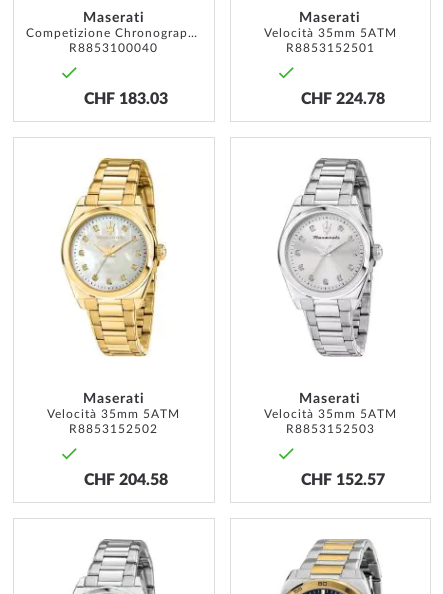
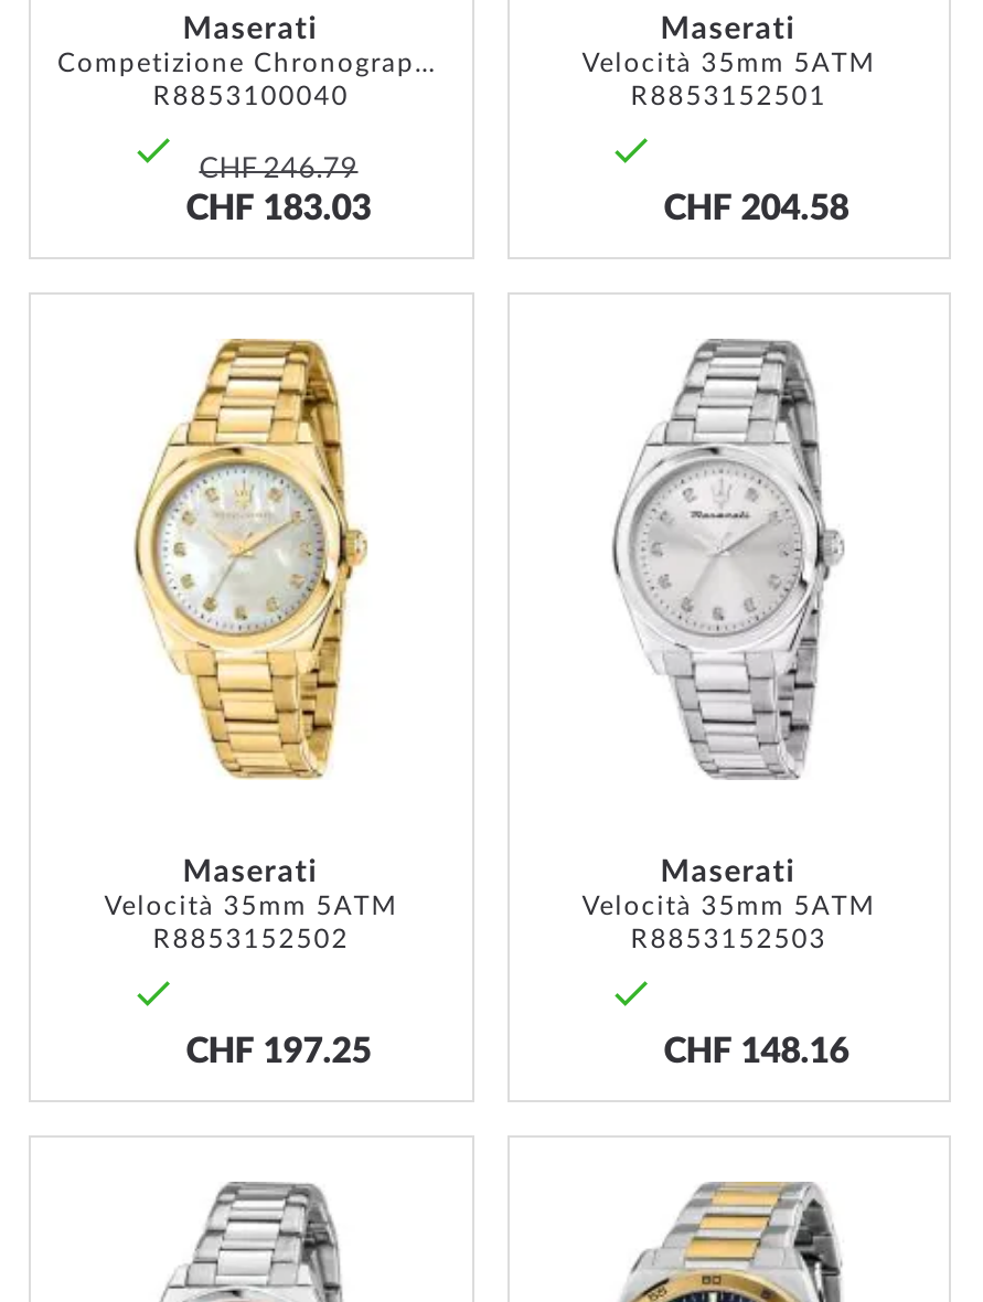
none -> [199,156,358,184] CHF 246.79
[301,90,385,106] CHF 224.78 -> [664,191,849,226] CHF 204.58
[84,472,168,488] CHF 204.58 -> [186,1033,371,1068] CHF 197.25
[301,472,385,488] CHF 152.57 -> [664,1033,849,1068] CHF 148.16

